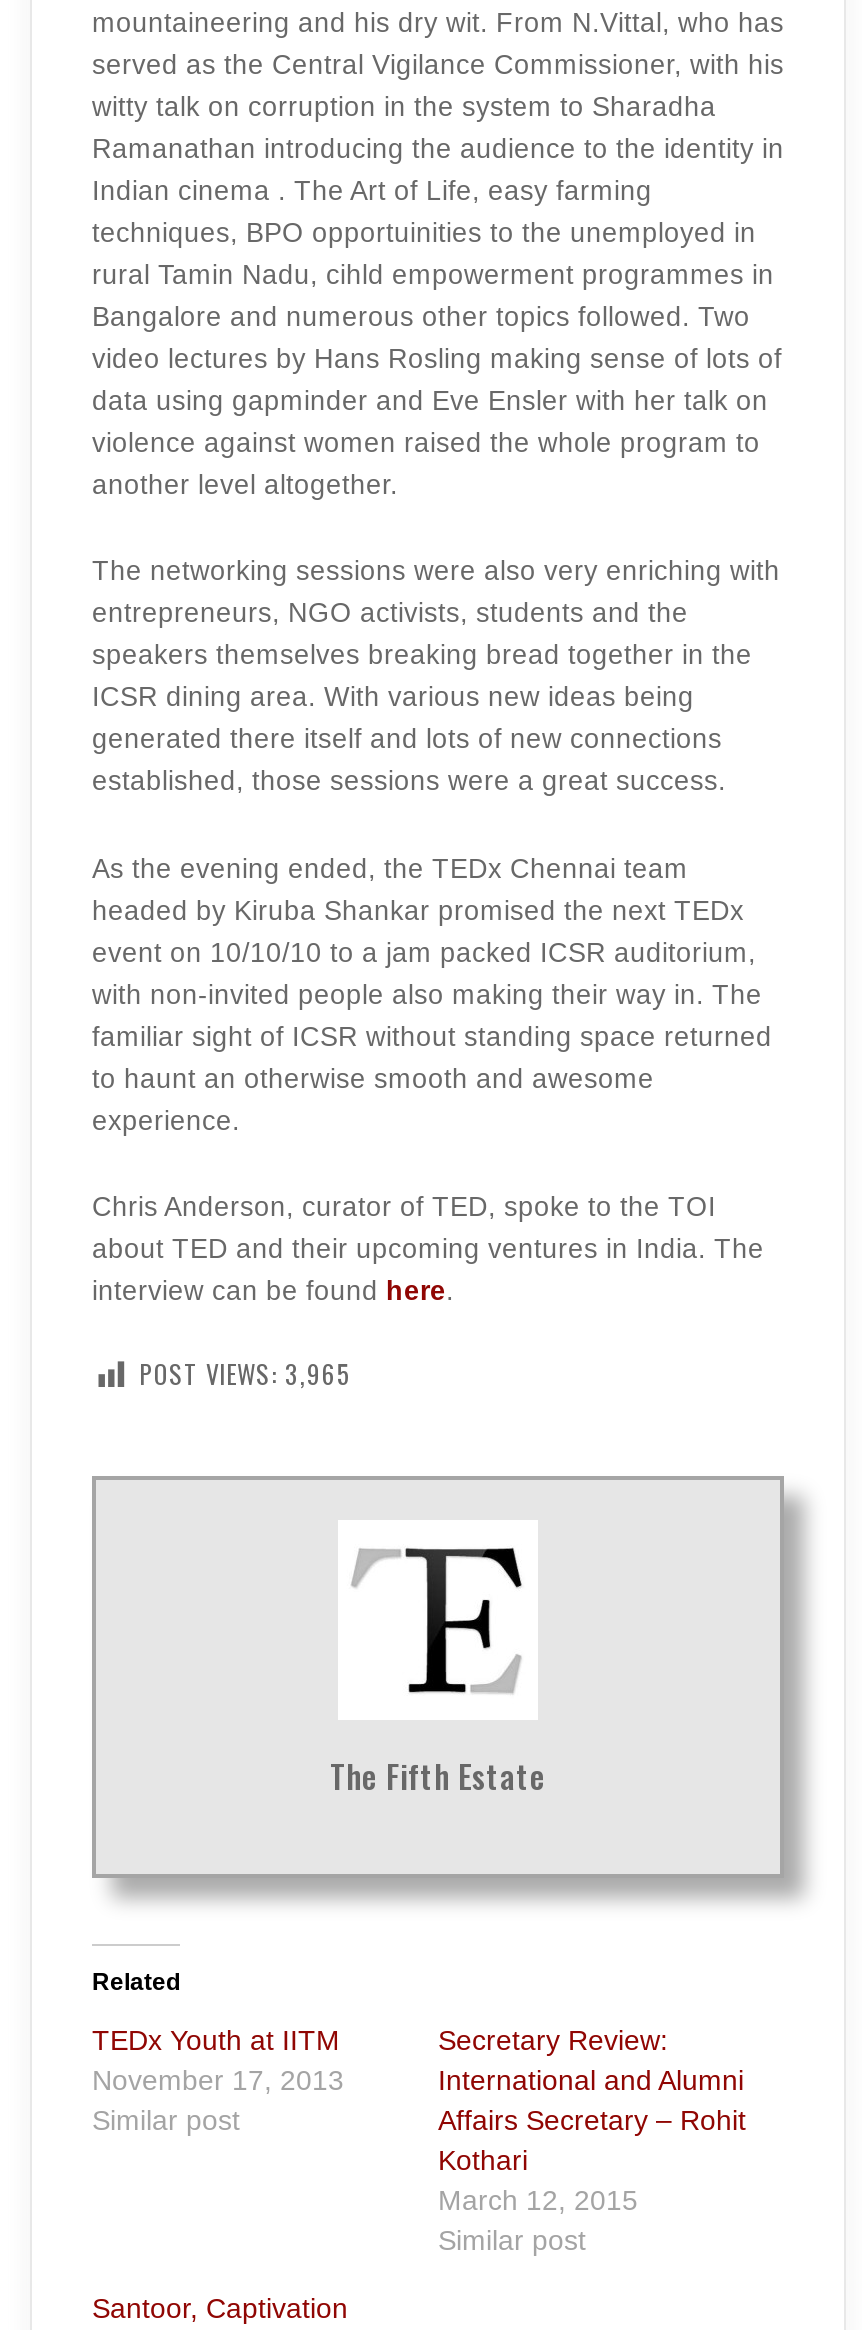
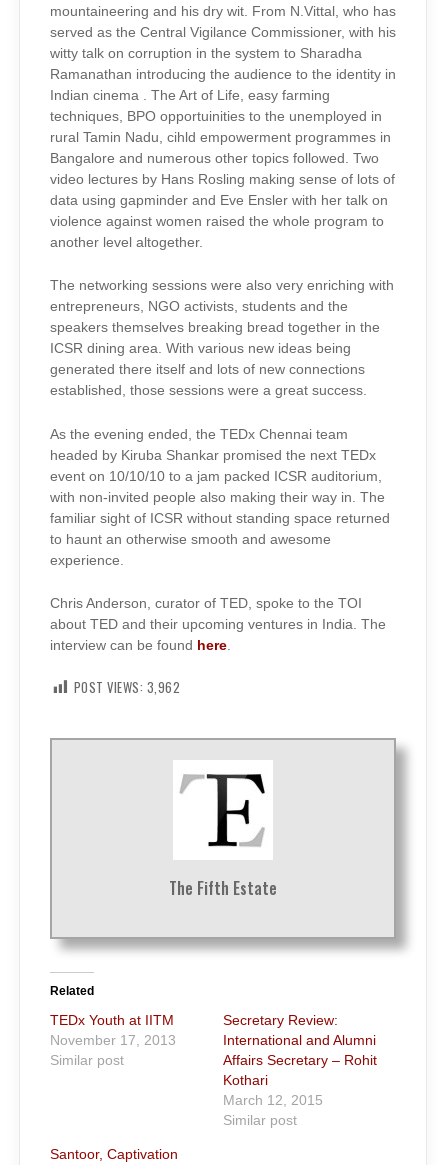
[139,1355,352,1393] POST VIEWS: 3,965 -> [73,677,180,696] POST VIEWS: 3,962

